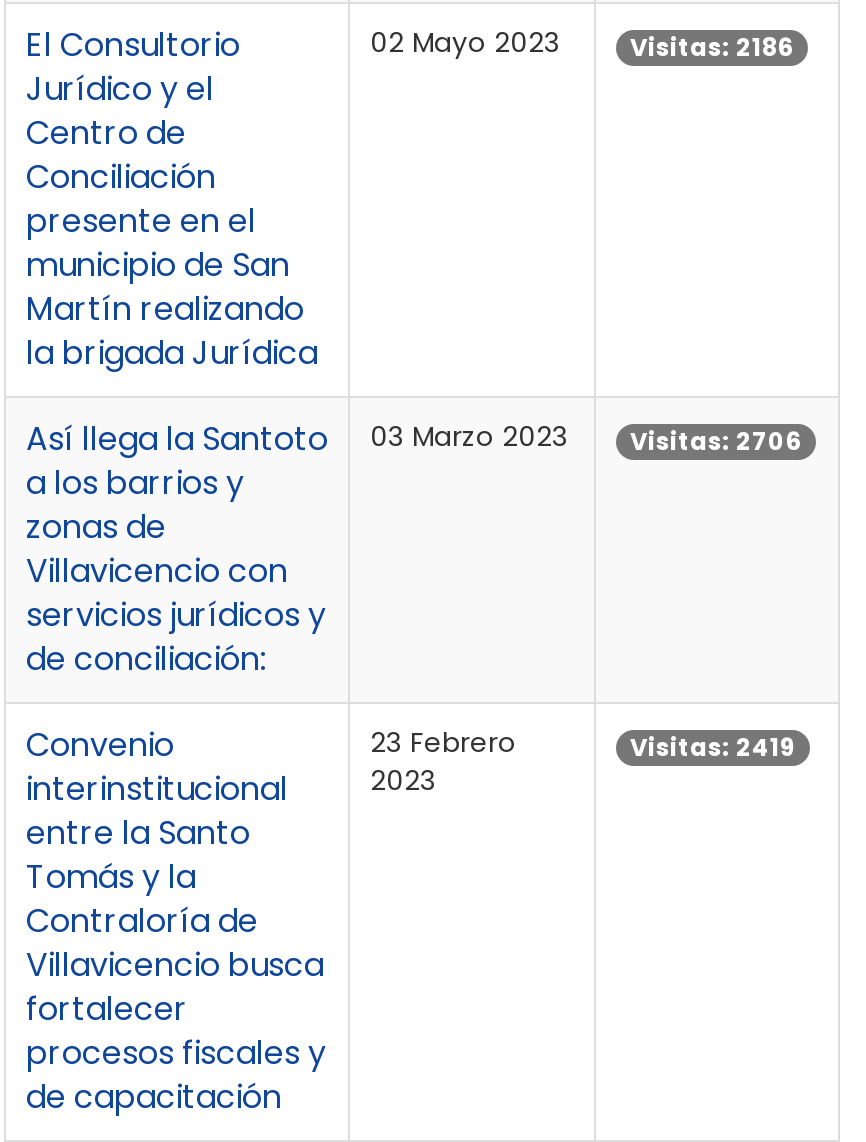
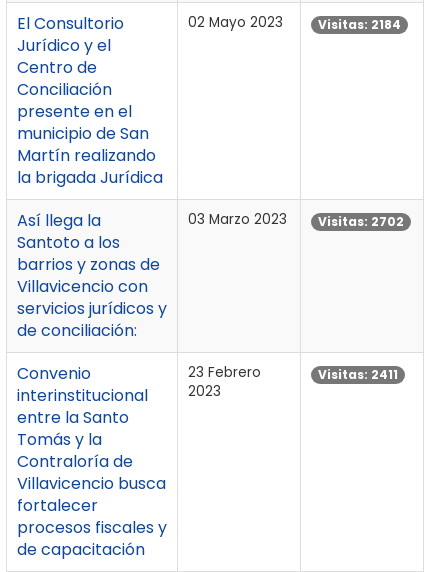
[630,29,794,63] Visitas: 2186 -> [318,16,401,33] Visitas: 2184
[630,423,802,457] Visitas: 2706 -> [318,213,404,230] Visitas: 2702
[630,729,796,763] Visitas: 2419 -> [318,366,398,383] Visitas: 2411

